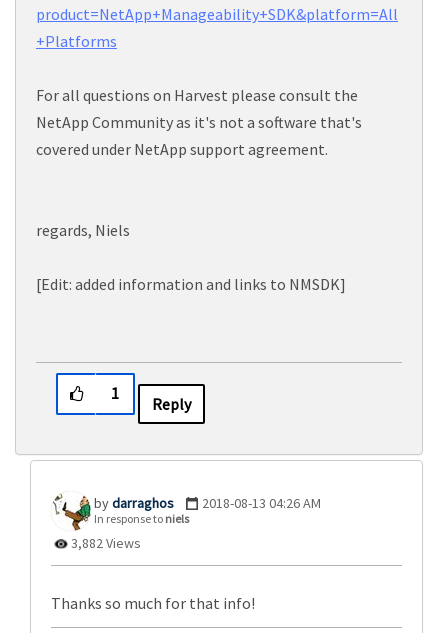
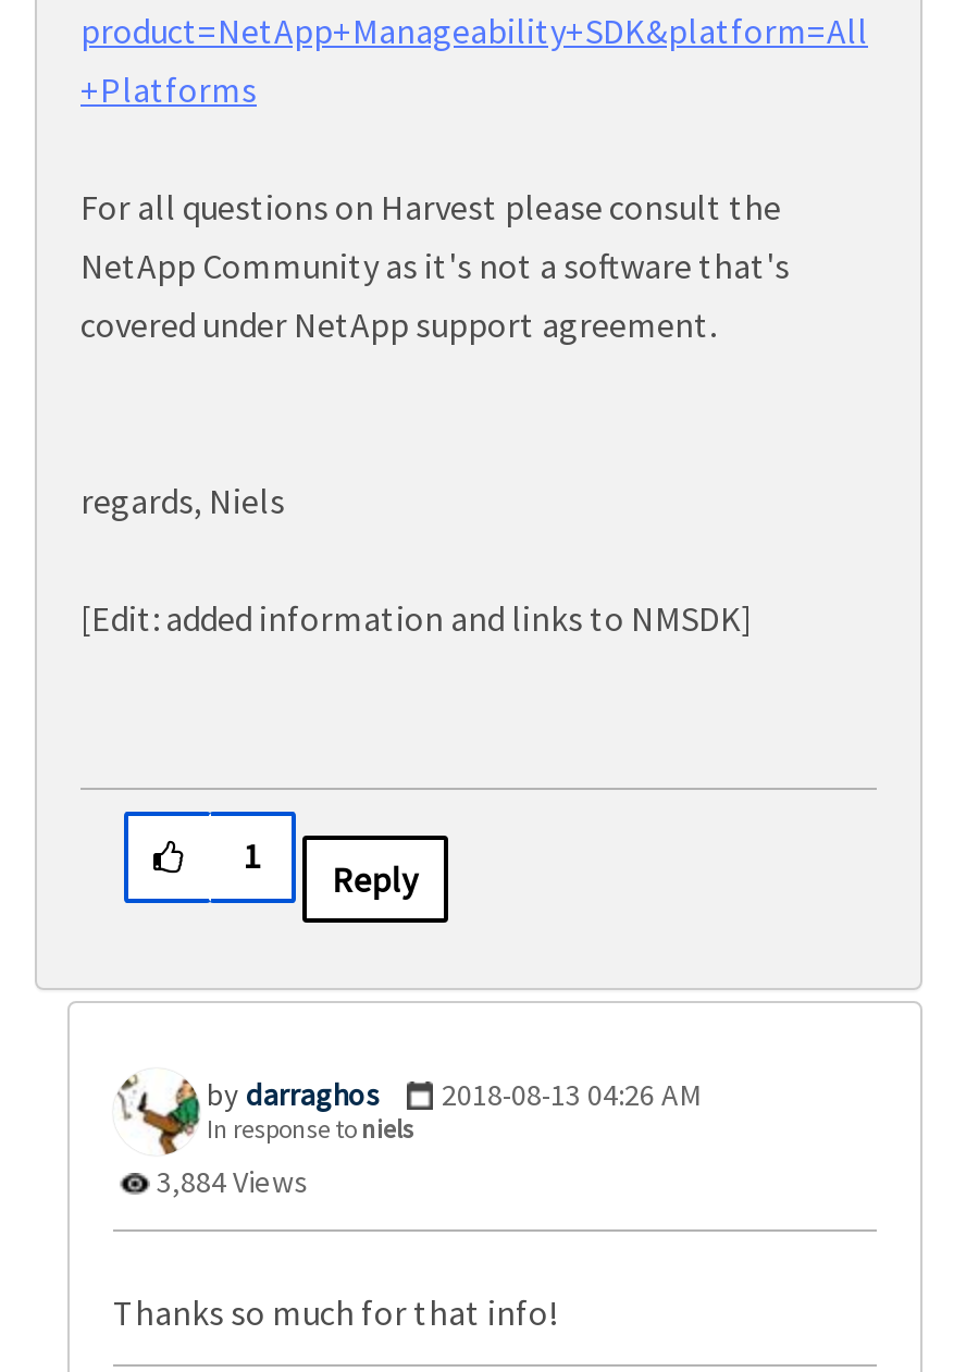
[68,534,141,552] 3,882 Views -> [150,1161,309,1200] 3,884 Views

